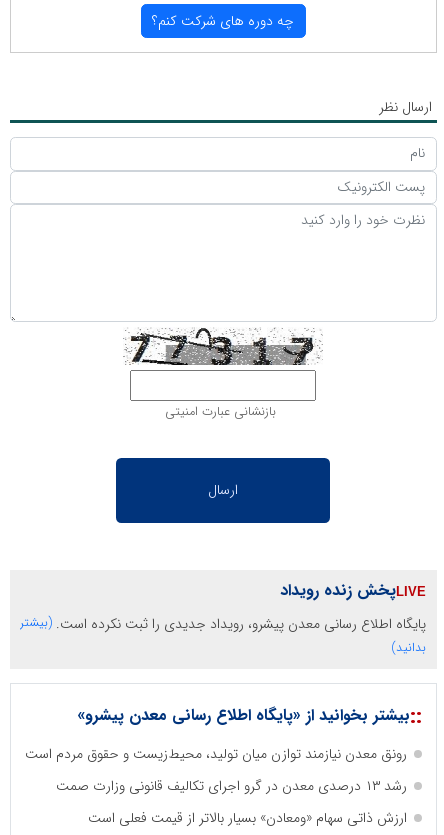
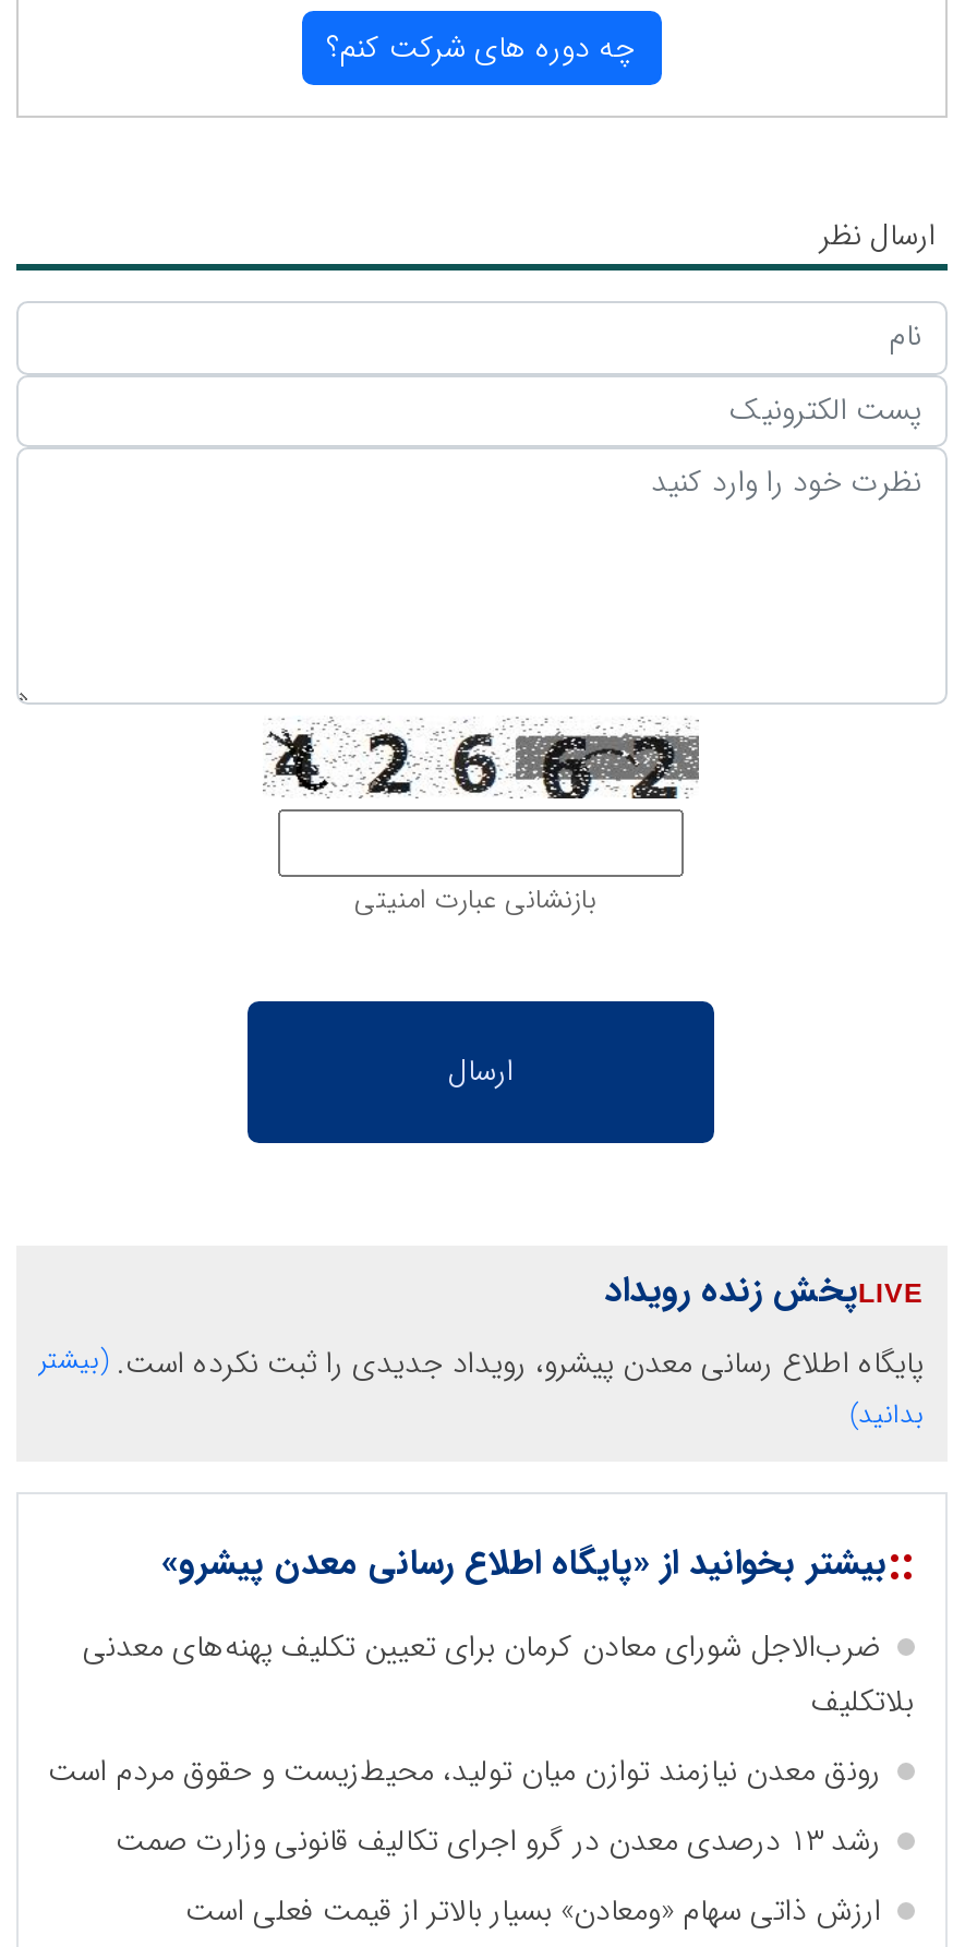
[125,327,323,366] [image] -> [267,718,701,801] [image]
none -> [83,1622,914,1725] ضرب‌الاجل شورای معادن کرمان برای تعیین تکلیف پهنه‌های معدنی | بلاتکلیف

